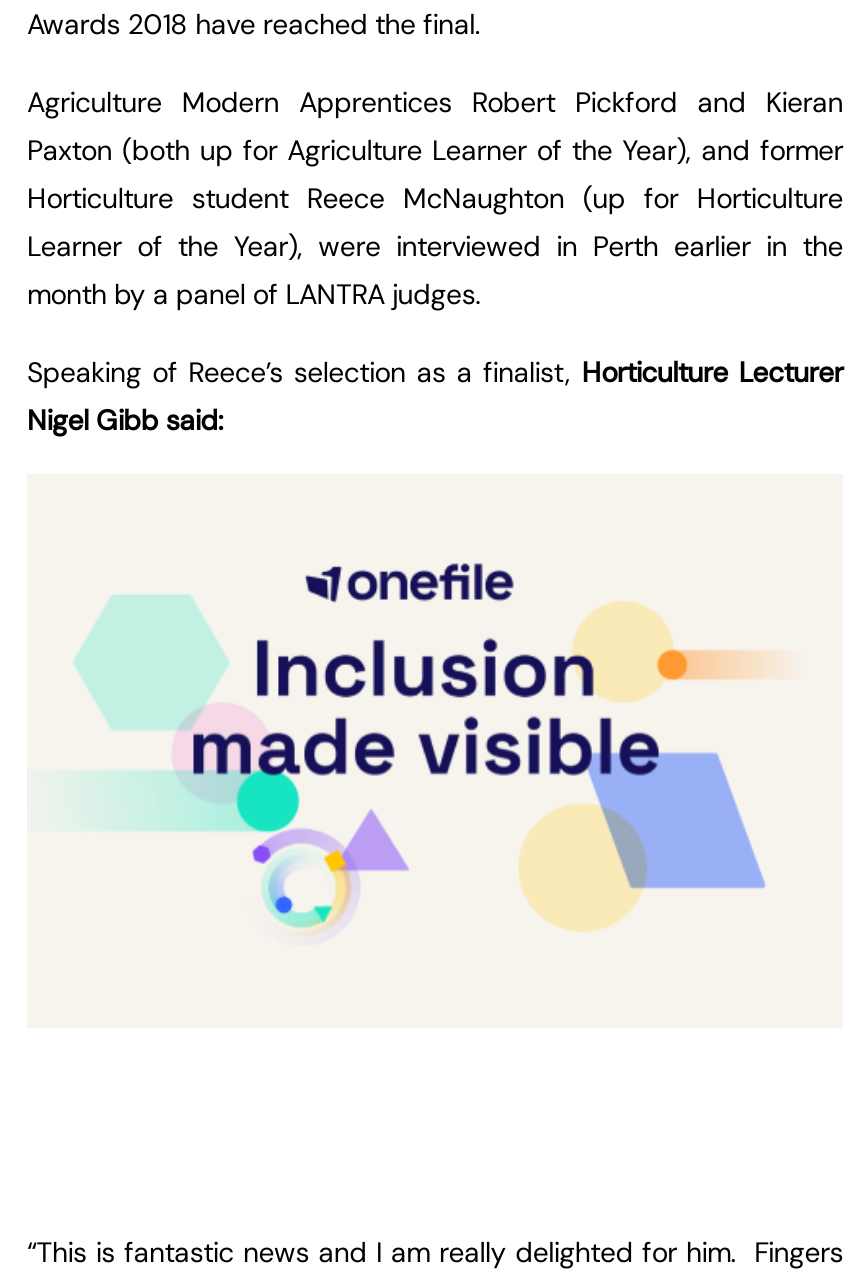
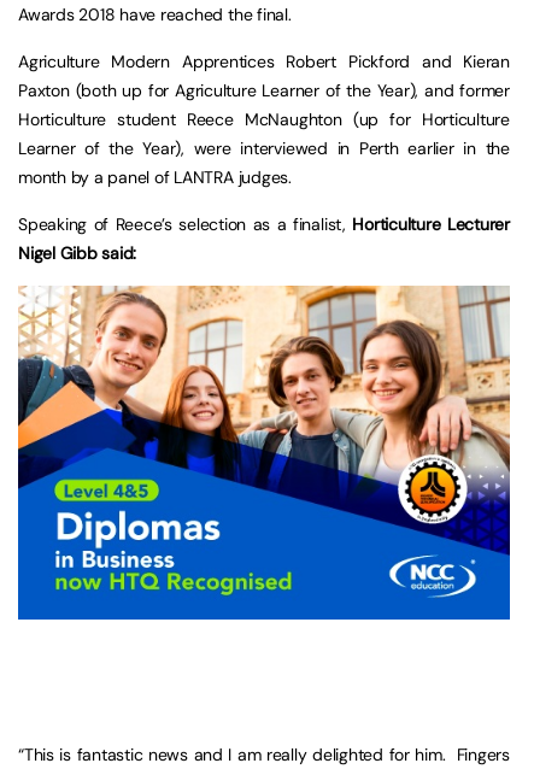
[27,474,843,1028] [image] -> [17,284,511,621] [image]

